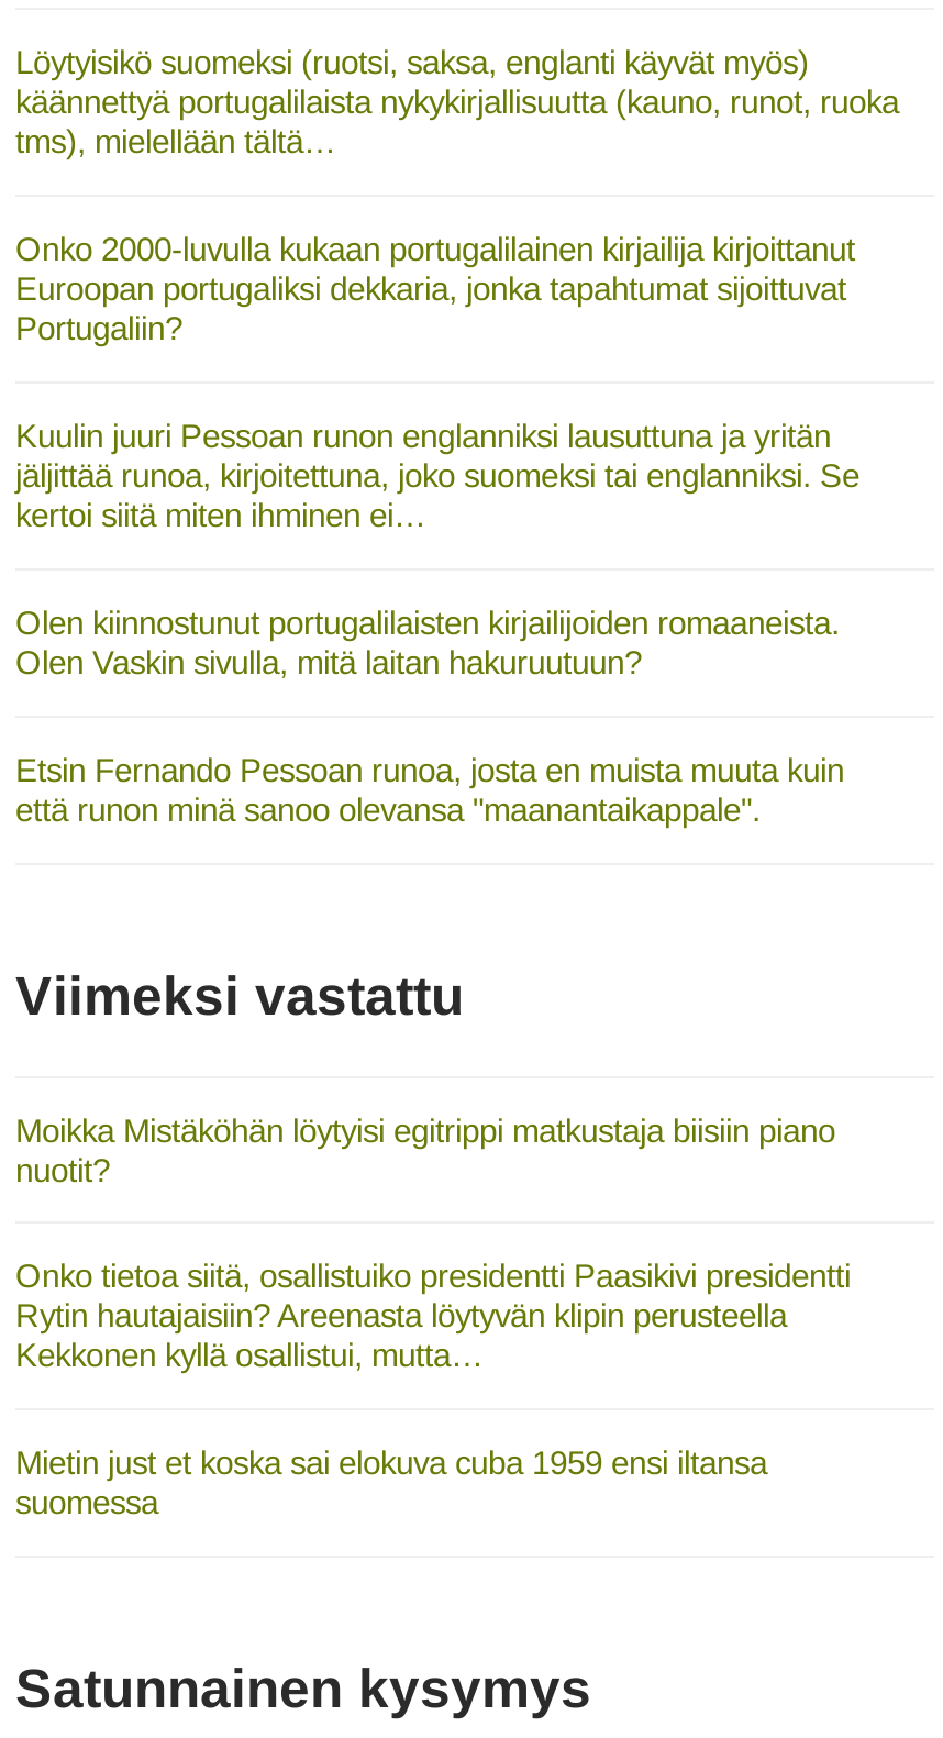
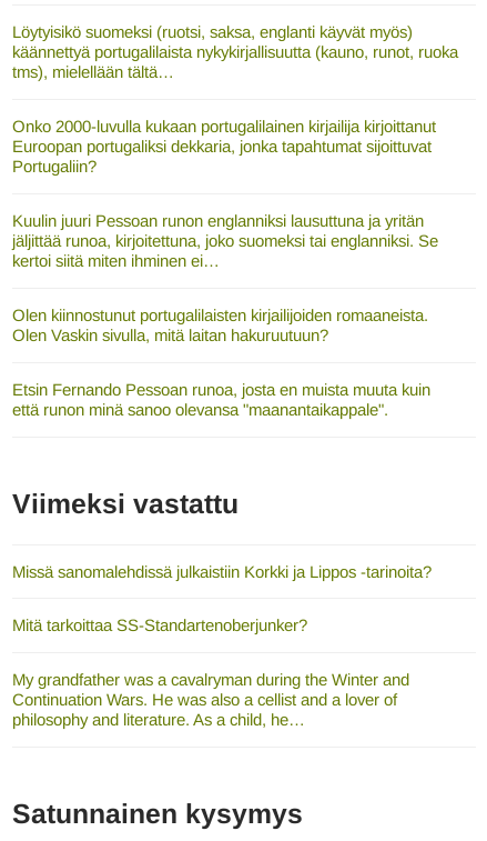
[15,1110,835,1187] Moikka Mistäköhän löytyisi egitrippi matkustaja biisiin piano | nuotit? -> [12,562,432,580] Missä sanomalehdissä julkaistiin Korkki ja Lippos -tarinoita?
[15,1257,851,1374] Onko tietoa siitä, osallistuiko presidentti Paasikivi presidentti | Rytin hautajaisiin? Areenasta löytyvän klipin perusteella | Kekkonen kyllä osallistui, mutta… -> [12,616,307,635] Mitä tarkoittaa SS-Standartenoberjunker?
[15,1444,767,1521] Mietin just et koska sai elokuva cuba 1959 ensi iltansa | suomessa -> [12,670,409,729] My grandfather was a cavalryman during the Winter and | Continuation Wars. He was also a cellist and a lover of | philosophy and literature. As a child, he…

